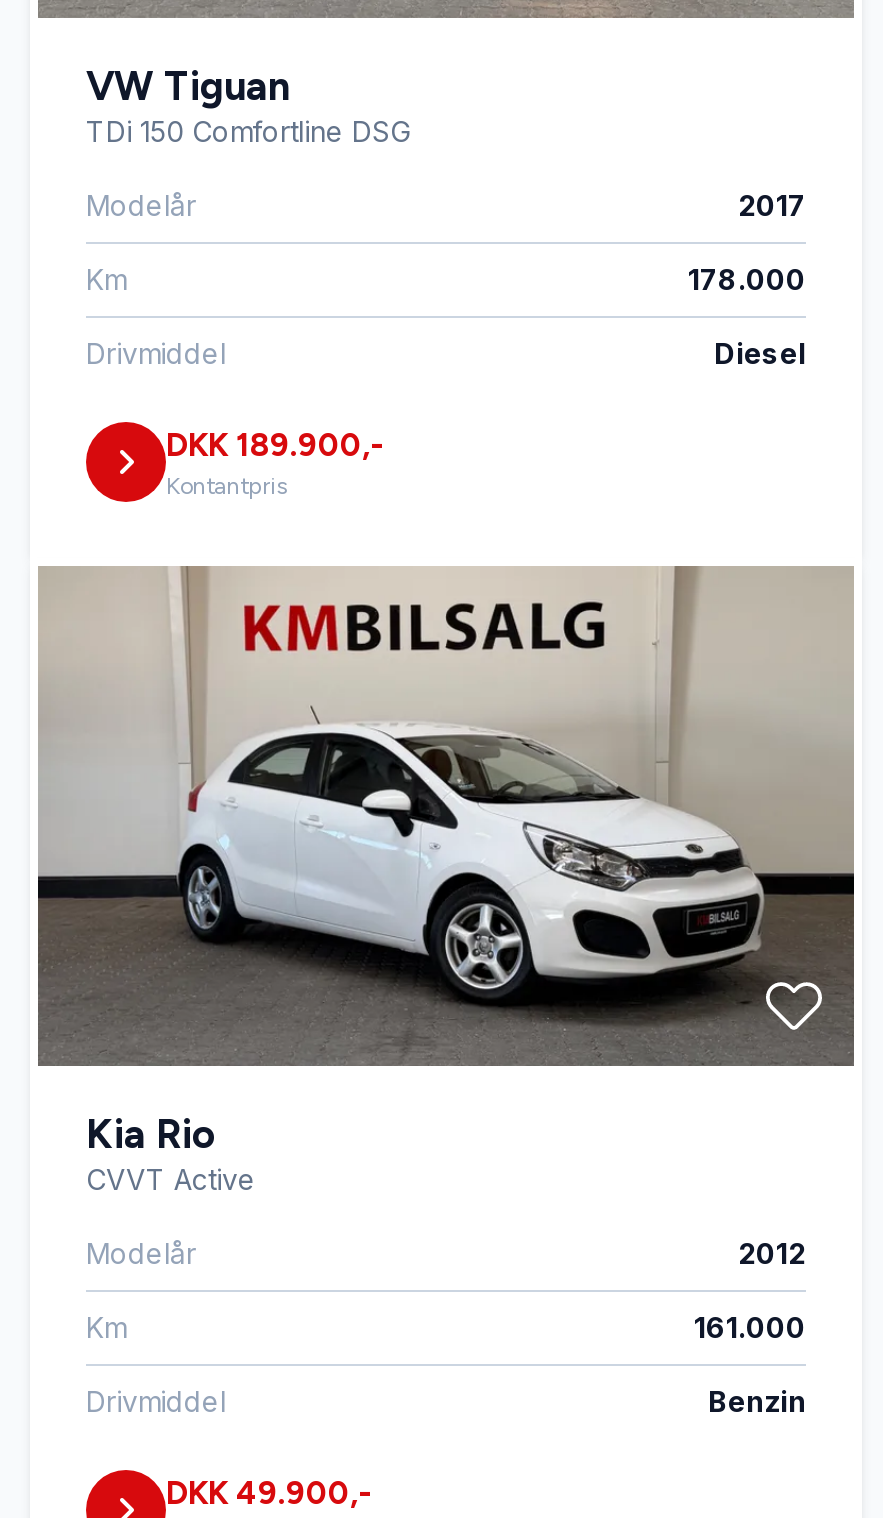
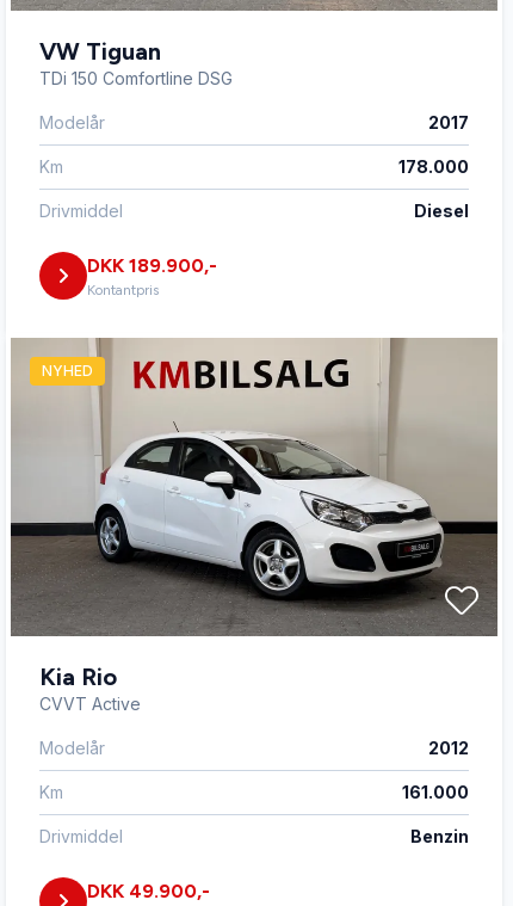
none -> [42,362,93,380] NYHED

